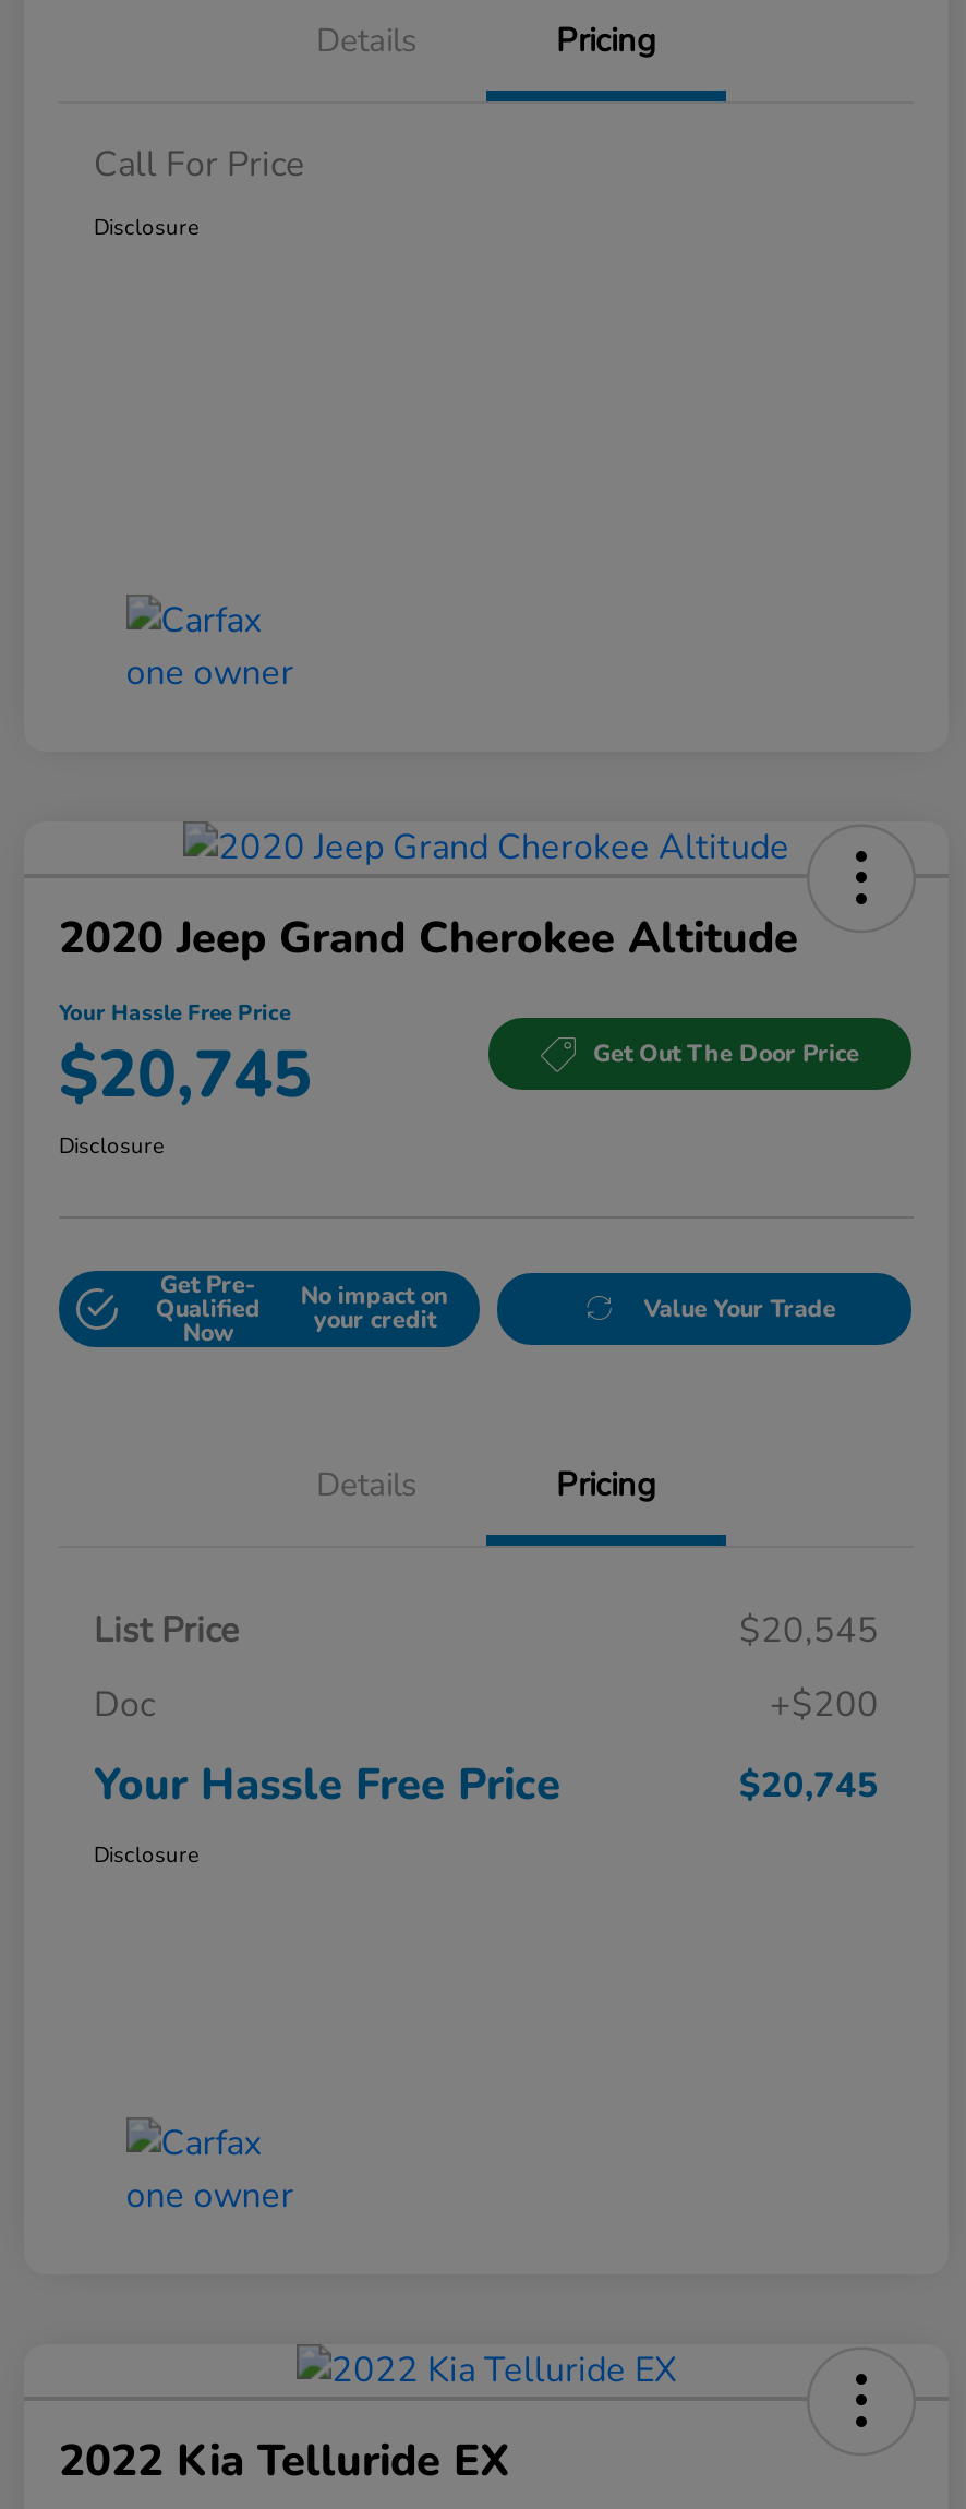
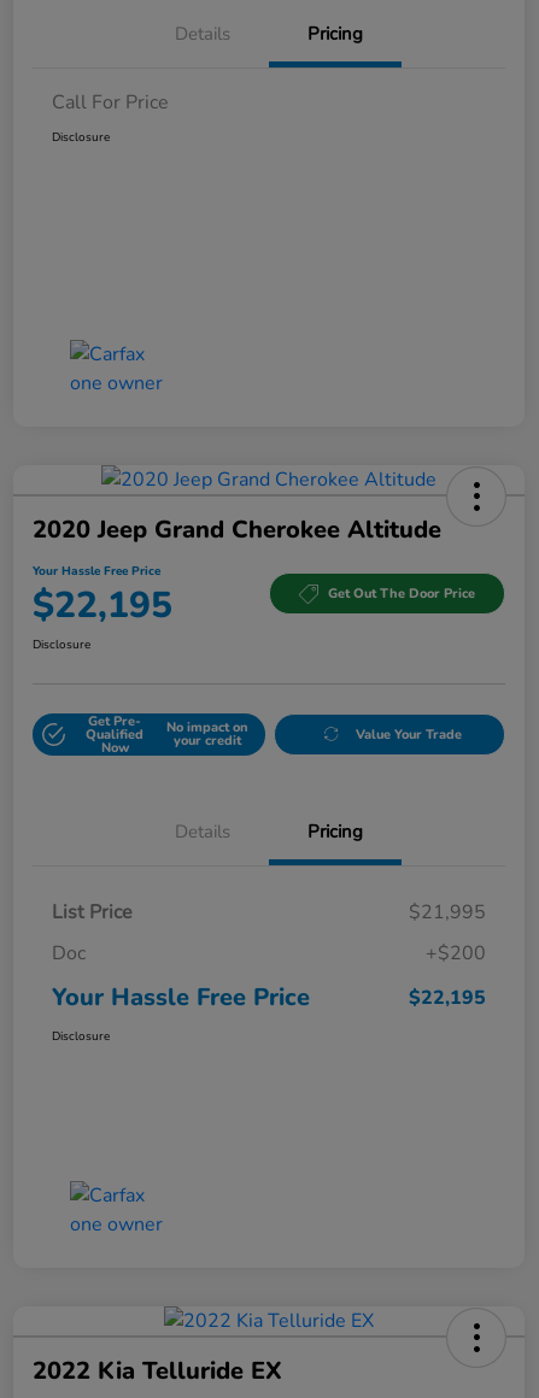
[59,1030,312,1120] $20,745 -> [33,581,172,630] $22,195
[739,1606,879,1654] $20,545 -> [409,899,486,925] $21,995
[739,1761,879,1809] $20,745 -> [409,984,486,1011] $22,195

